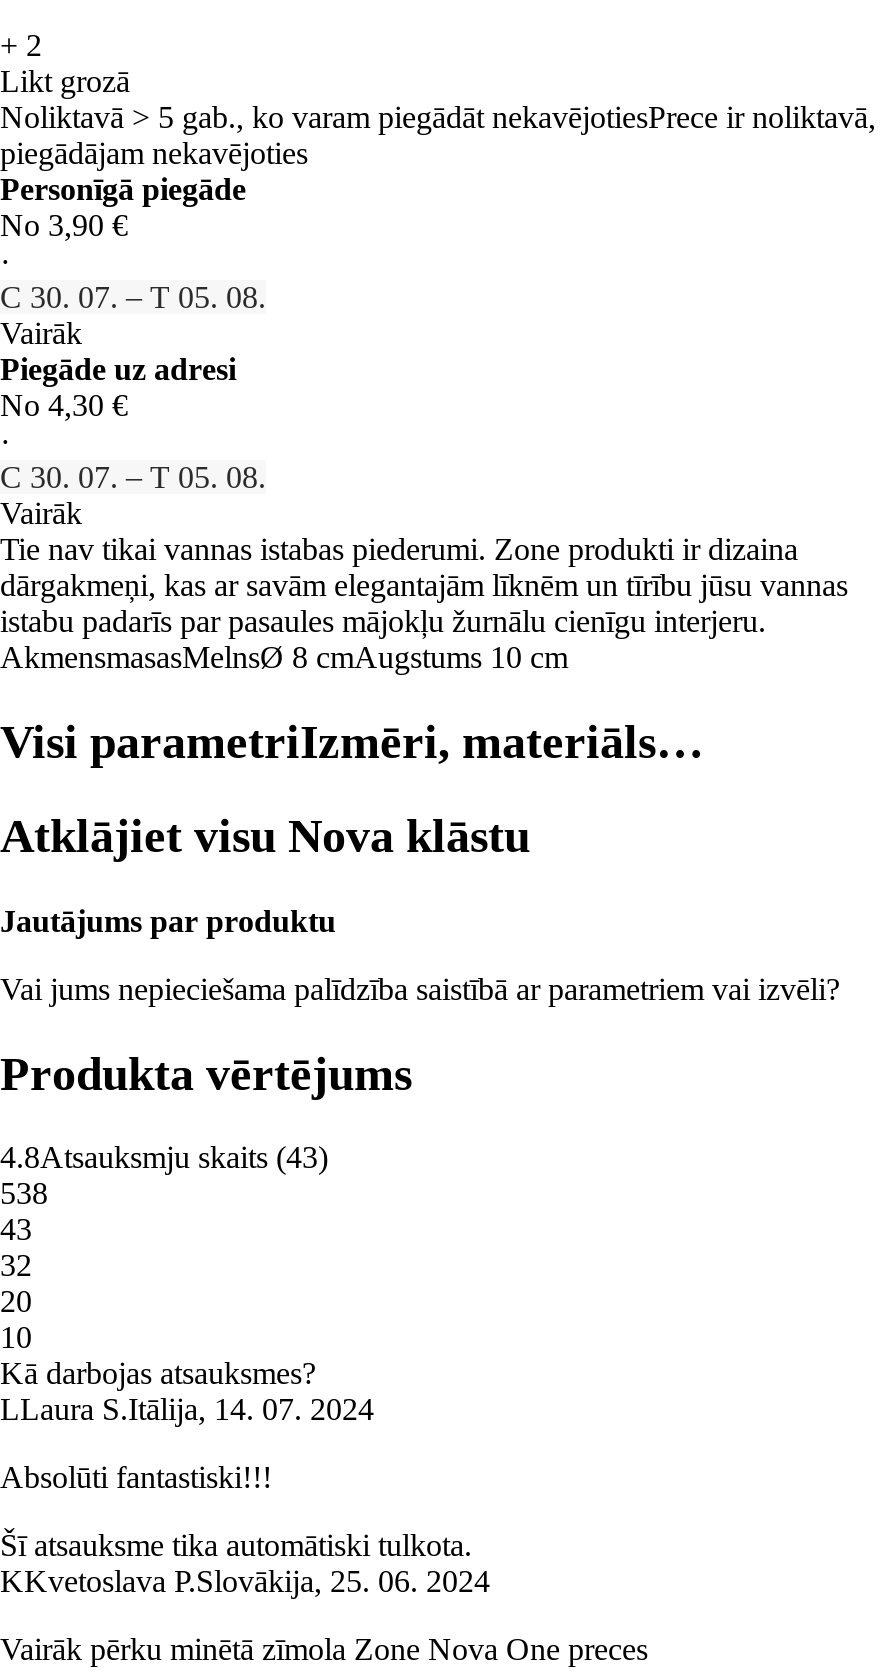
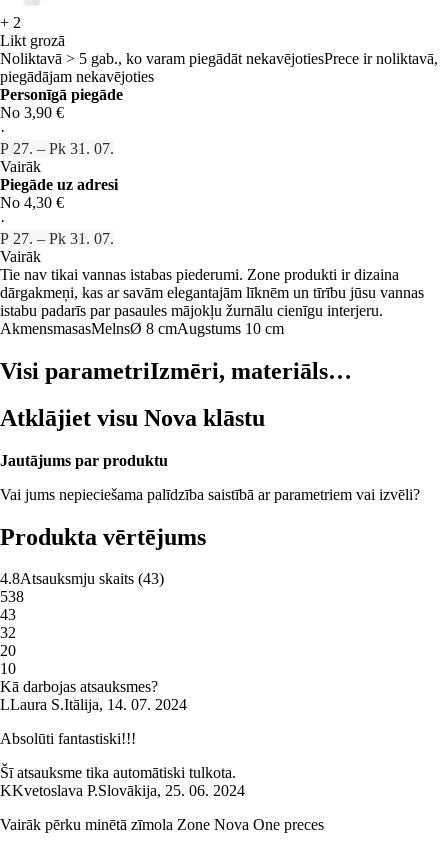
[0,280,266,314] C 30. 07. – T 05. 08. -> [0,140,114,157] P 27. – Pk 31. 07.
[0,460,266,494] C 30. 07. – T 05. 08. -> [0,230,114,247] P 27. – Pk 31. 07.

